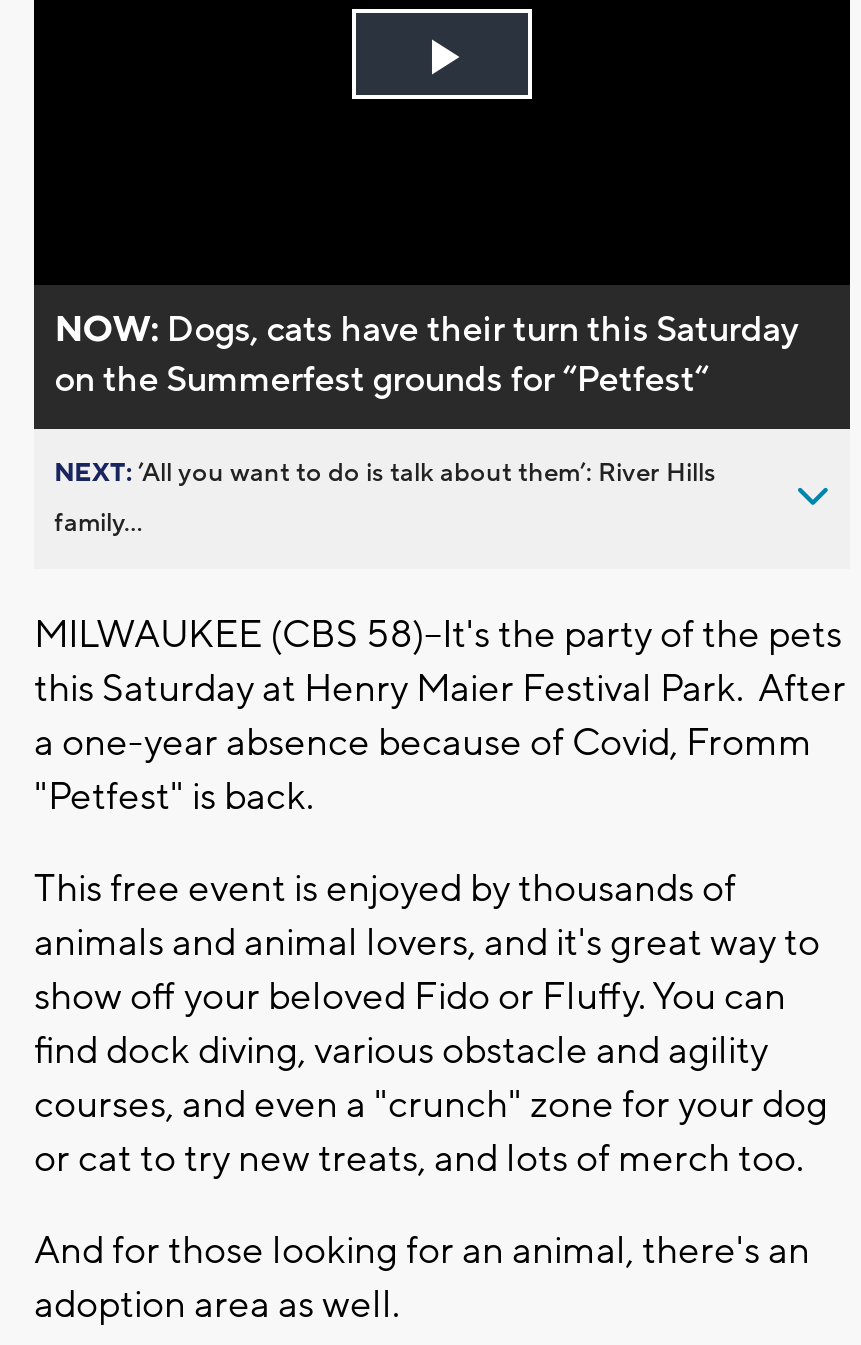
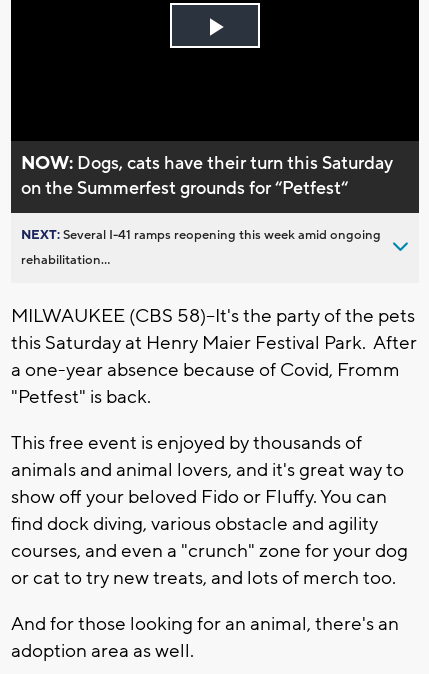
[54,457,716,489] NEXT: ’All you want to do is talk about them’: River Hills -> [21,227,381,243] NEXT: Several I-41 ramps reopening this week amid ongoing
[54,507,142,539] family... -> [21,252,110,268] rehabilitation...

